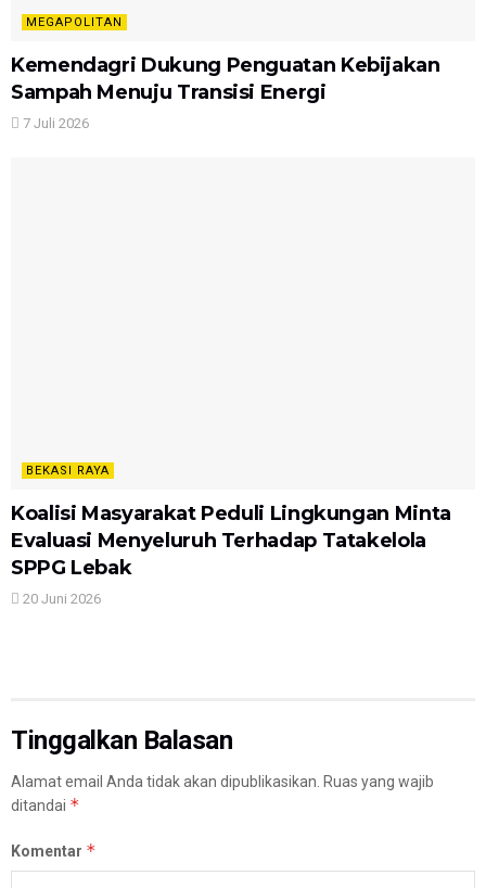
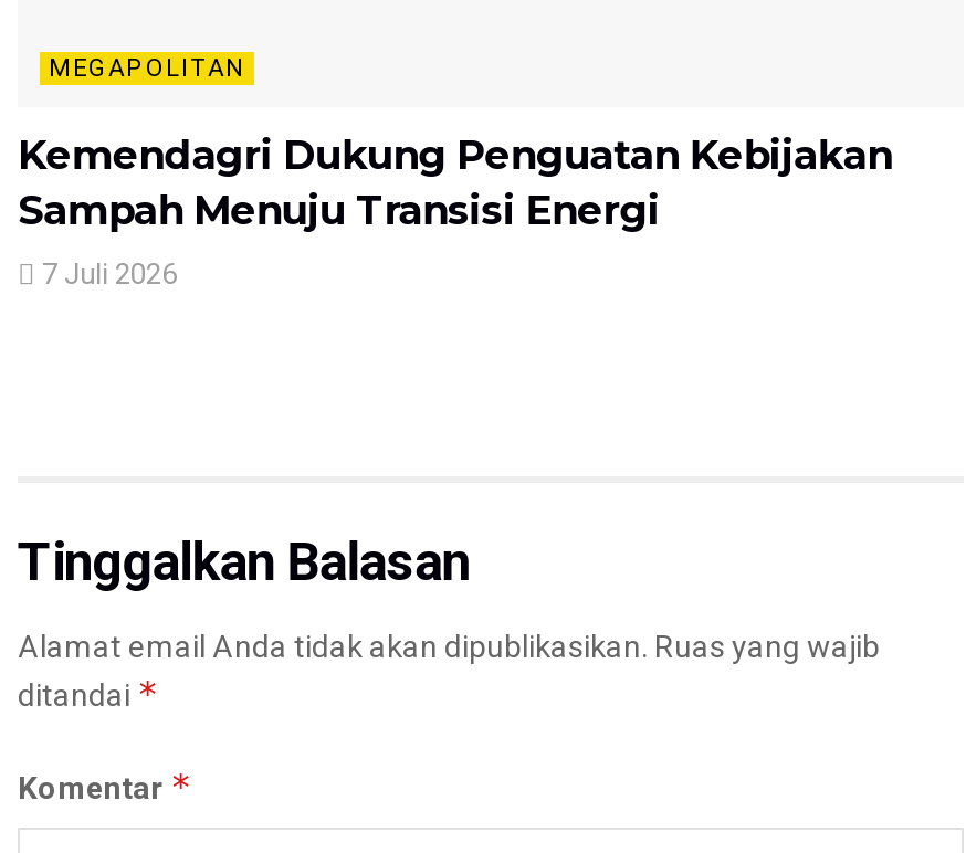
[11,464,451,607] BEKASI RAYA | Koalisi Masyarakat Peduli Lingkungan Minta | Evaluasi Menyeluruh Terhadap Tatakelola | SPPG Lebak | 20 Juni 2026 -> none

